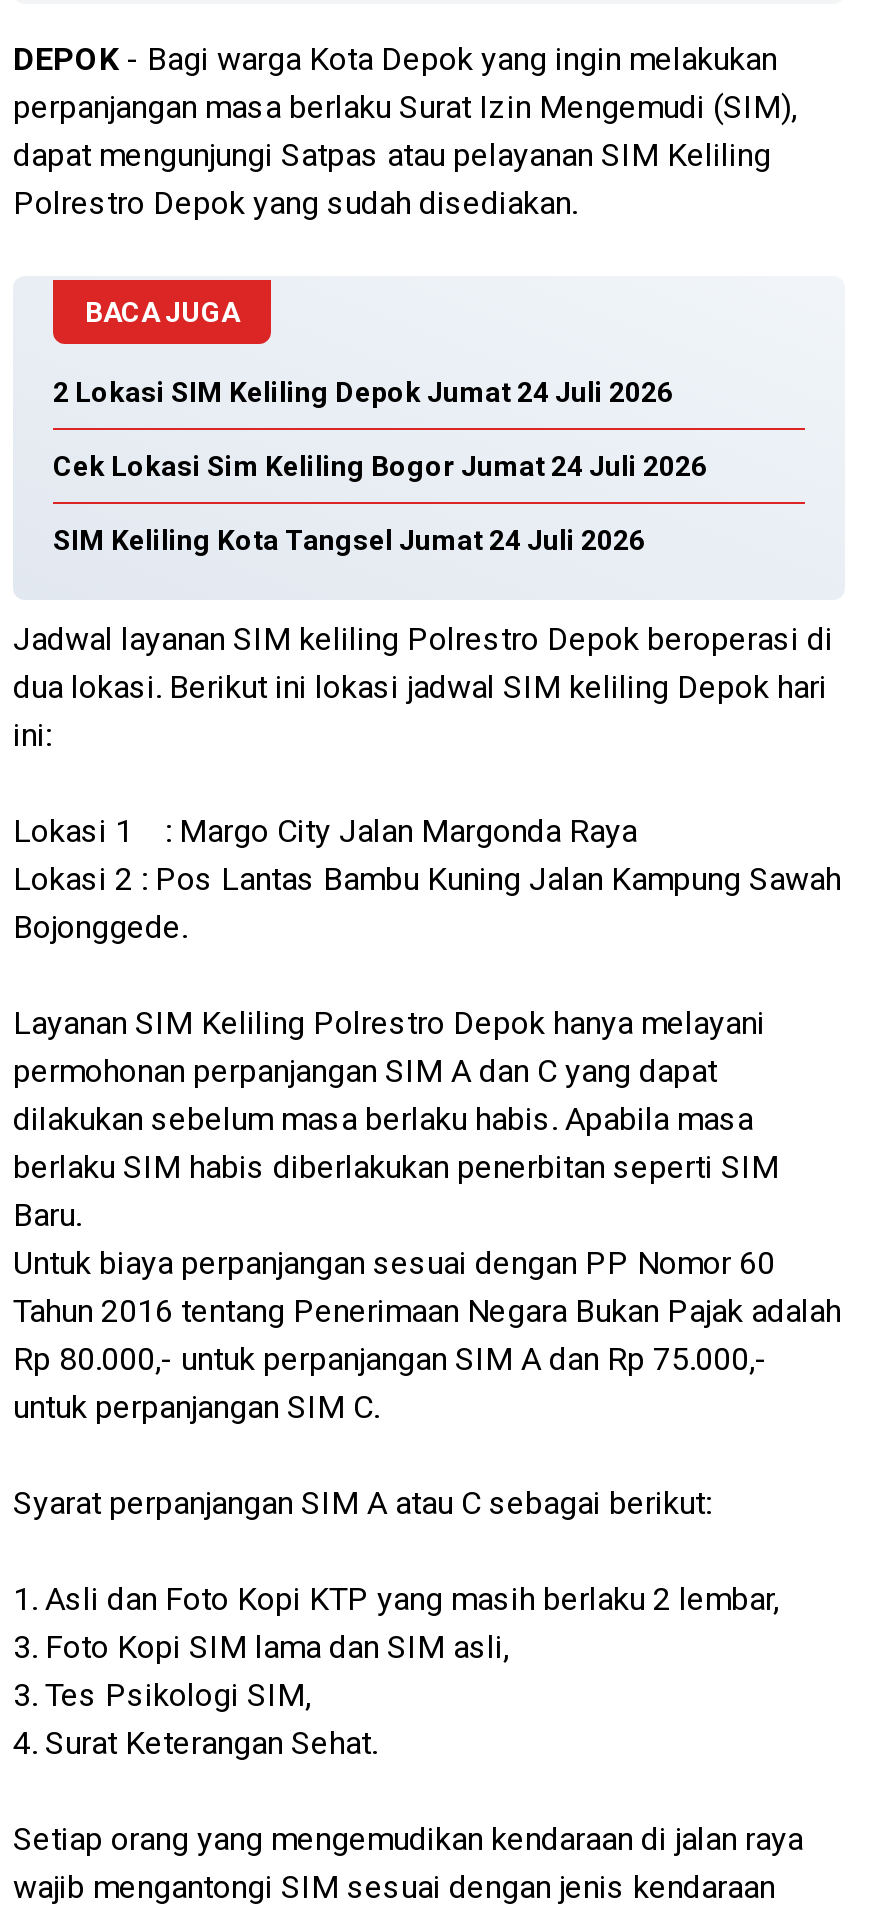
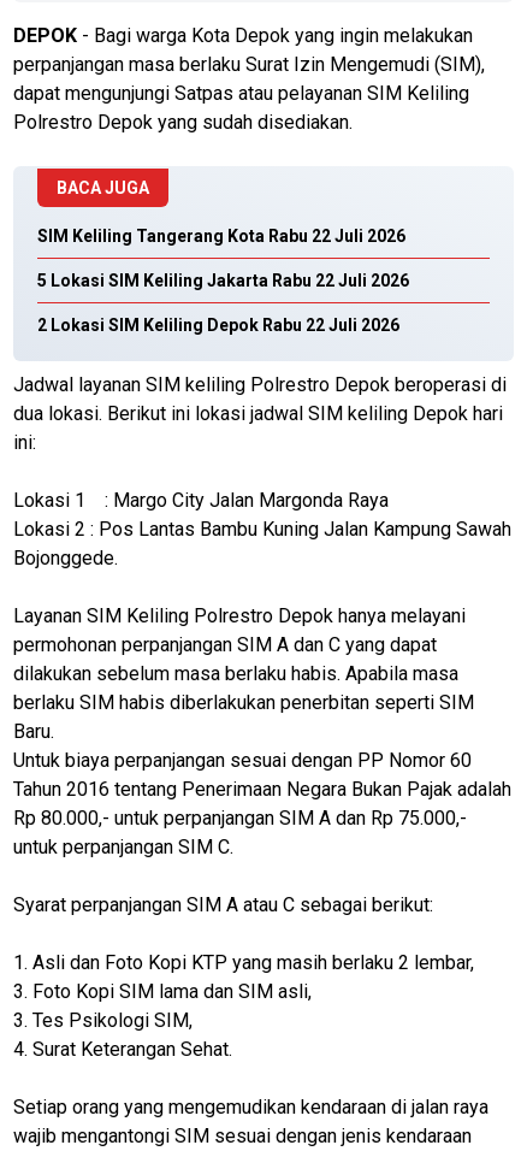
[53,376,673,408] 2 Lokasi SIM Keliling Depok Jumat 24 Juli 2026 -> [37,226,405,246] SIM Keliling Tangerang Kota Rabu 22 Juli 2026
[53,450,707,482] Cek Lokasi Sim Keliling Bogor Jumat 24 Juli 2026 -> [37,271,409,290] 5 Lokasi SIM Keliling Jakarta Rabu 22 Juli 2026
[53,524,645,556] SIM Keliling Kota Tangsel Jumat 24 Juli 2026 -> [37,315,399,335] 2 Lokasi SIM Keliling Depok Rabu 22 Juli 2026

